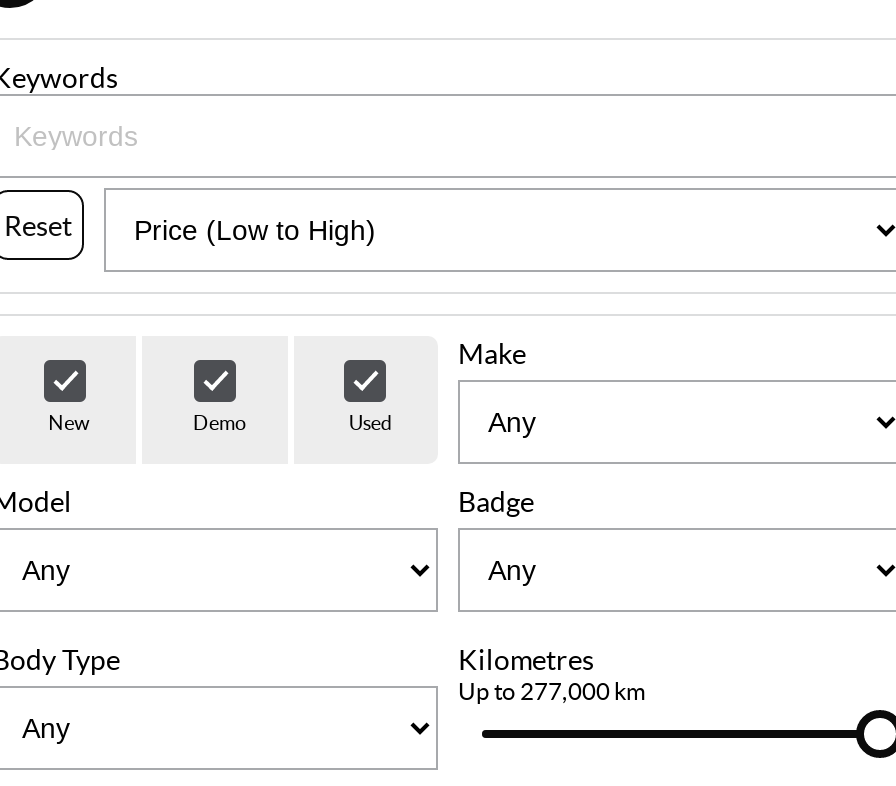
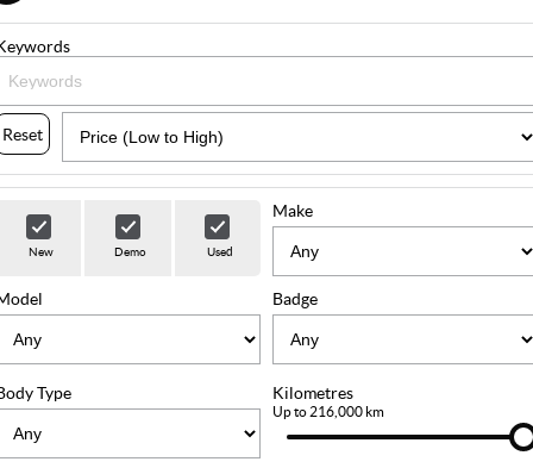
[458,676,646,706] Up to 277,000 km -> [272,403,384,420] Up to 216,000 km

